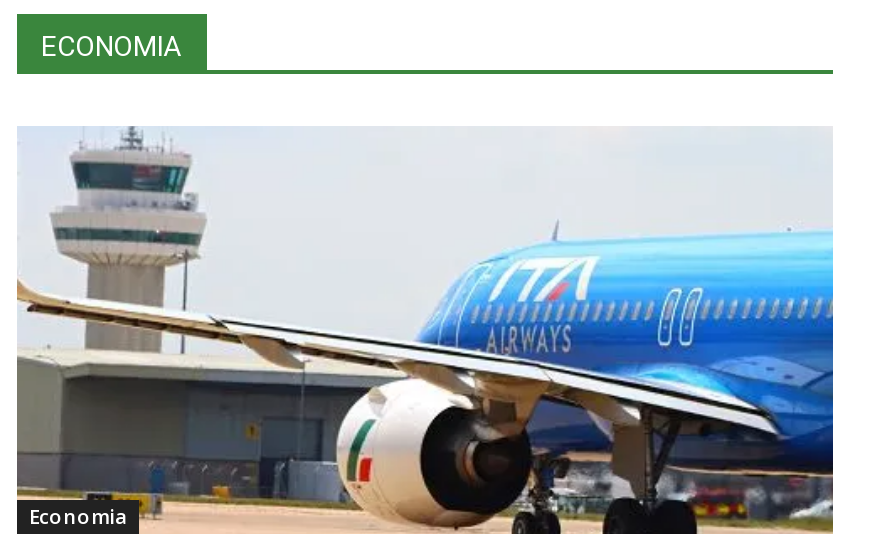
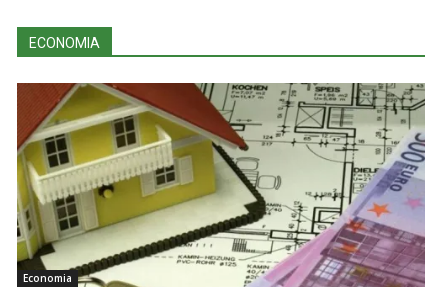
[15,125,835,535] [image] -> [16,82,426,288] [image]

